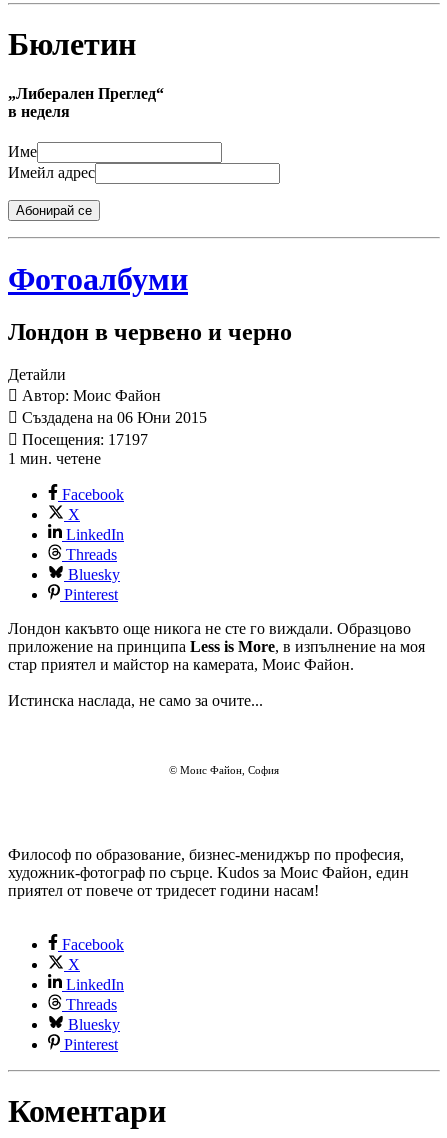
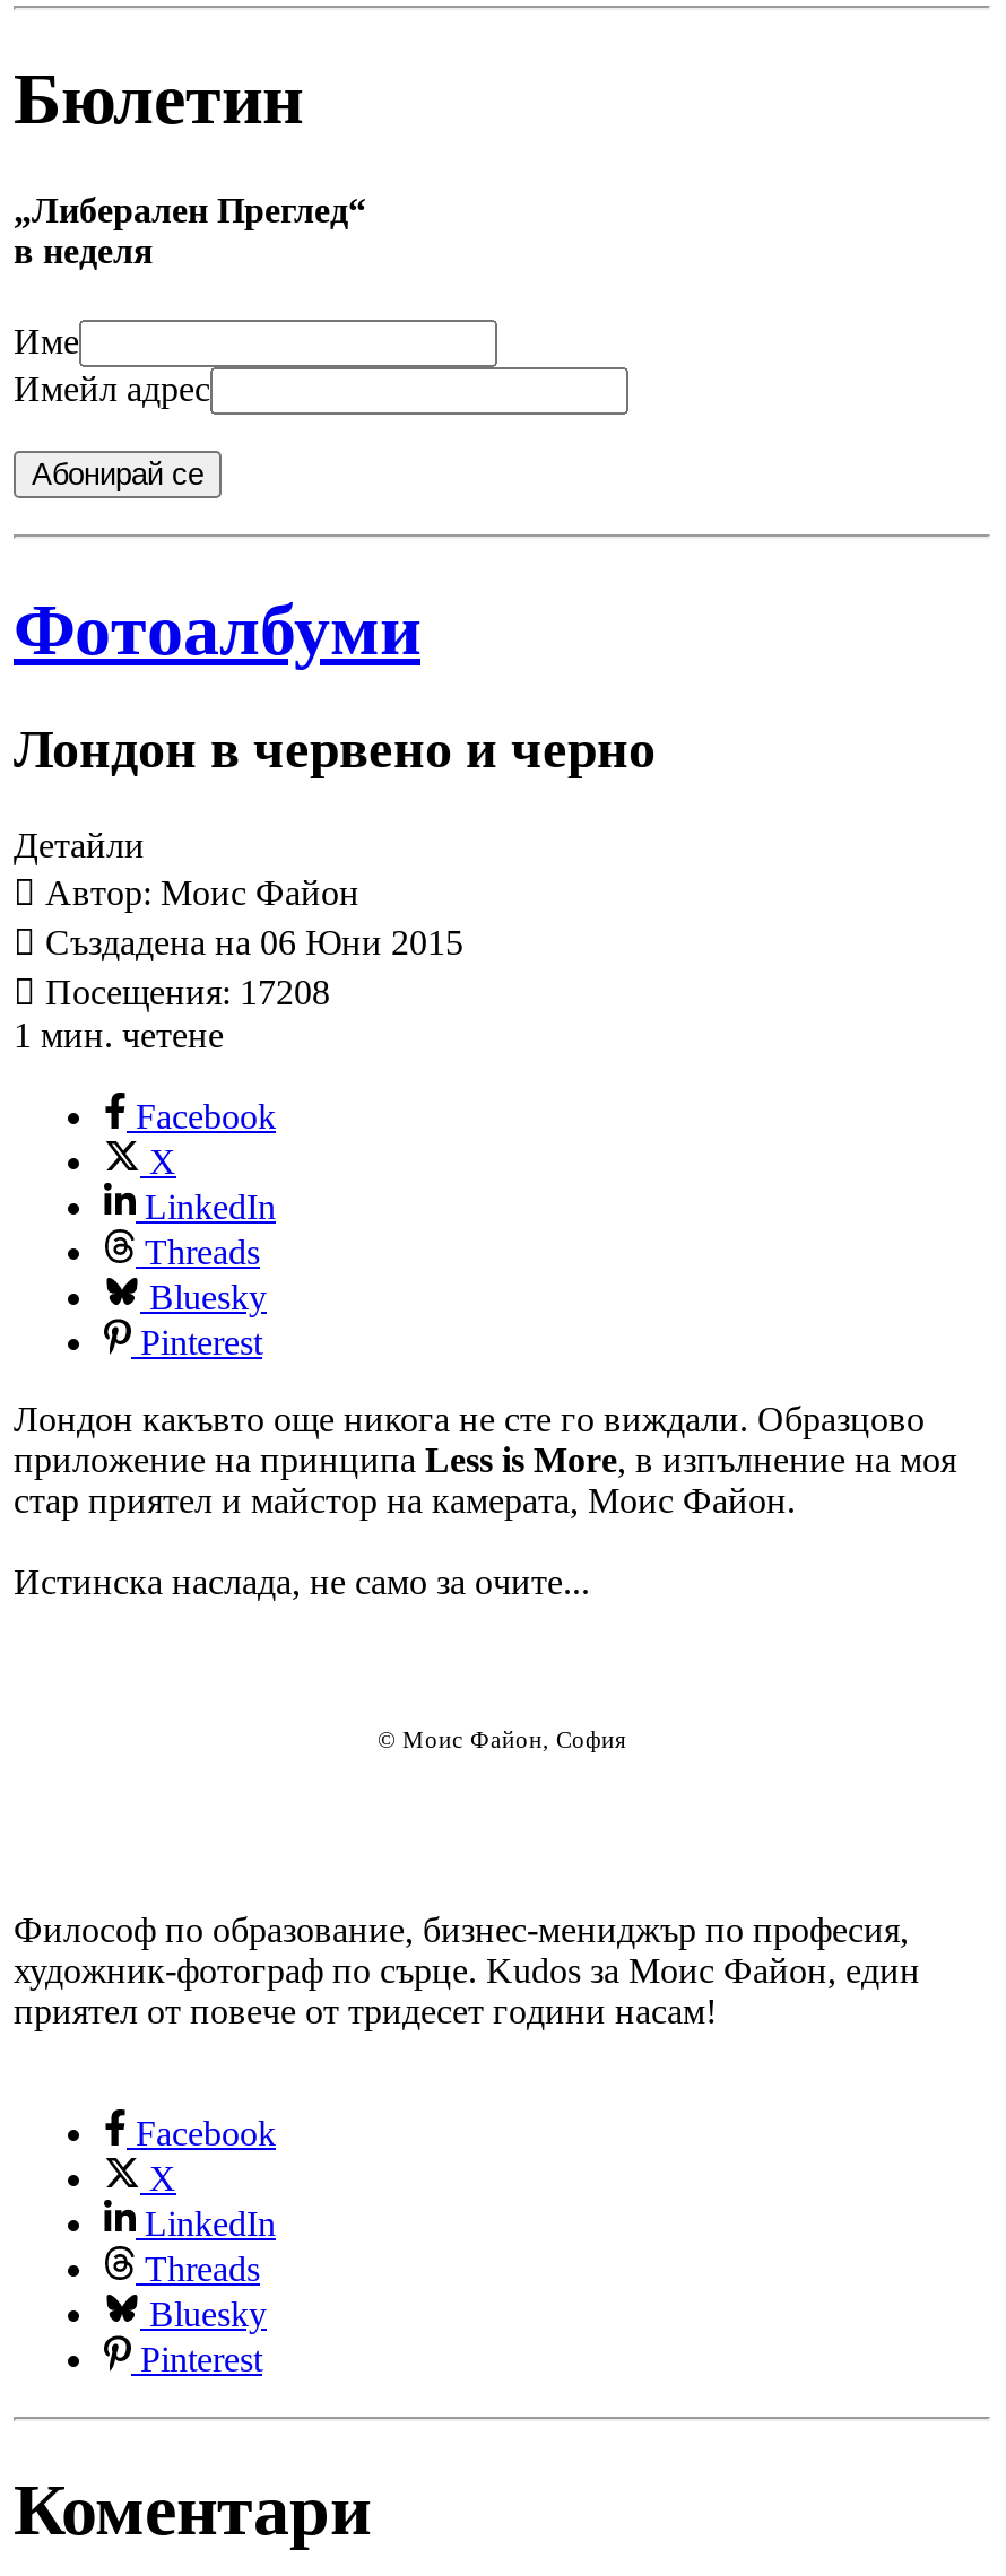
[18,431,148,448] Посещения: 17197 -> [36,973,330,1011] Посещения: 17208

